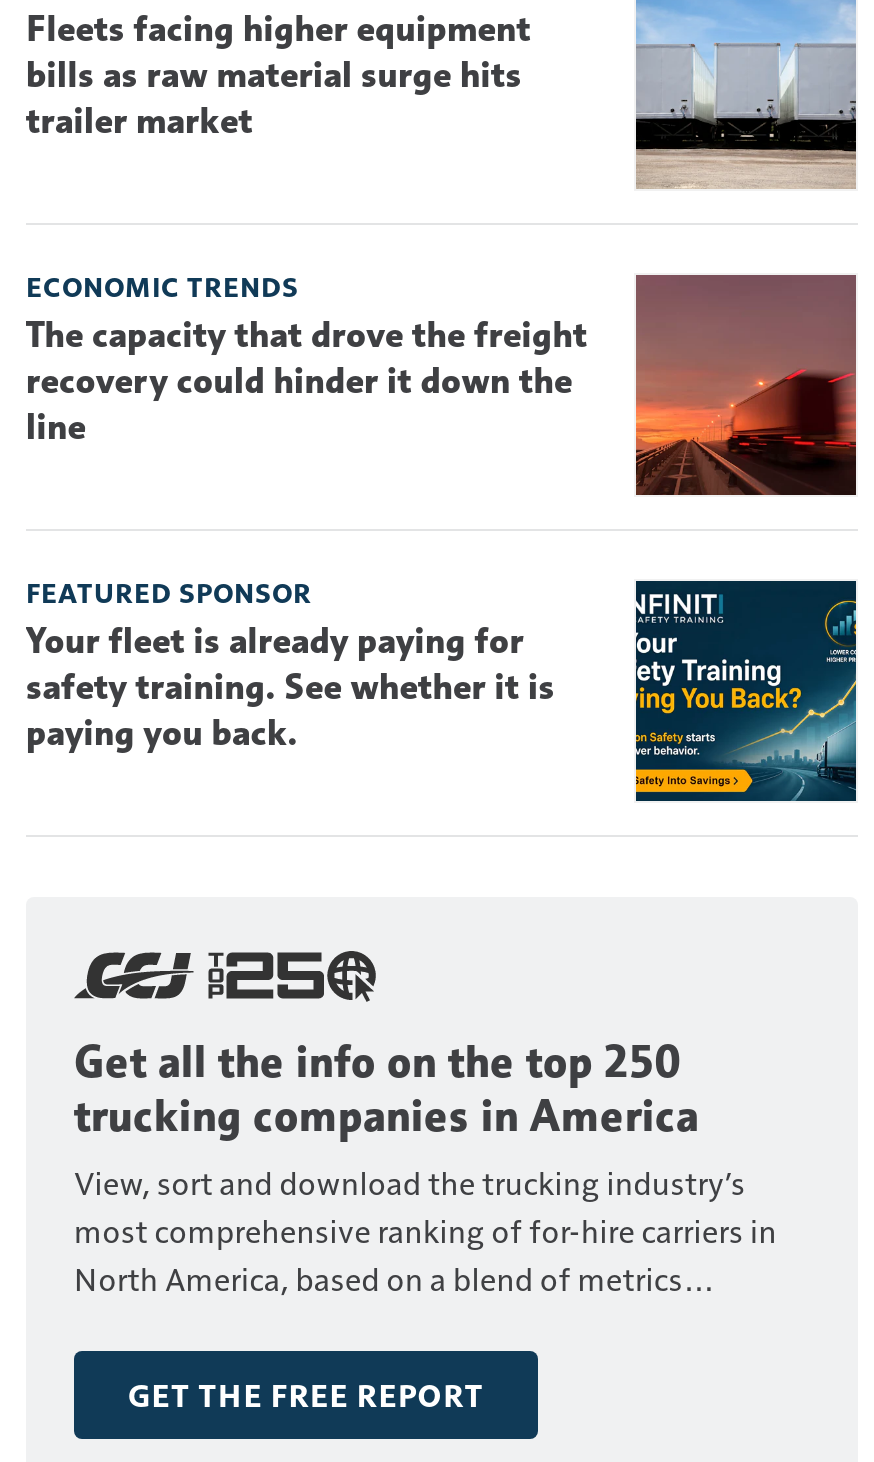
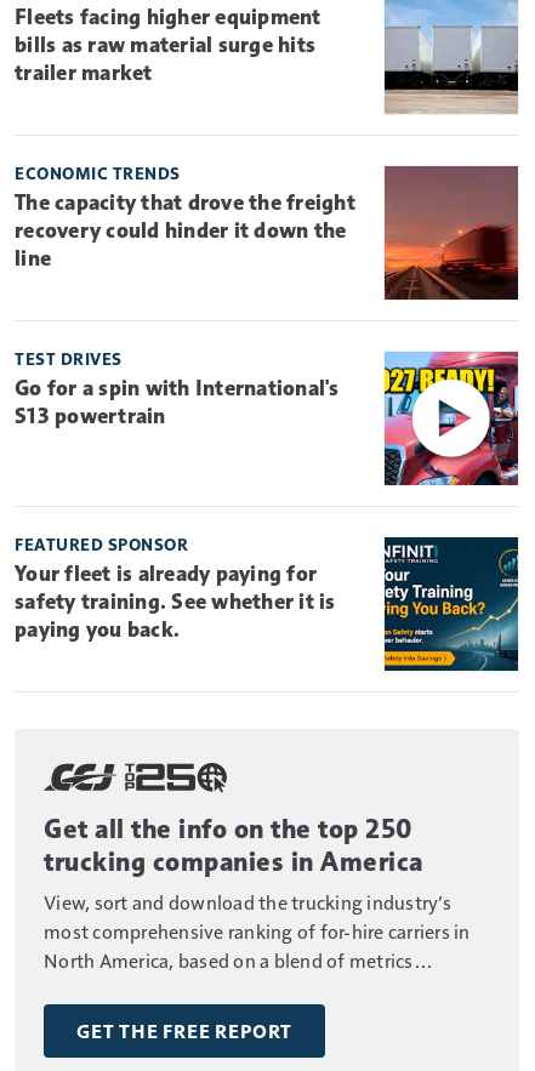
none -> [15,348,519,486] [image] | TEST DRIVES | Go for a spin with International's | S13 powertrain

